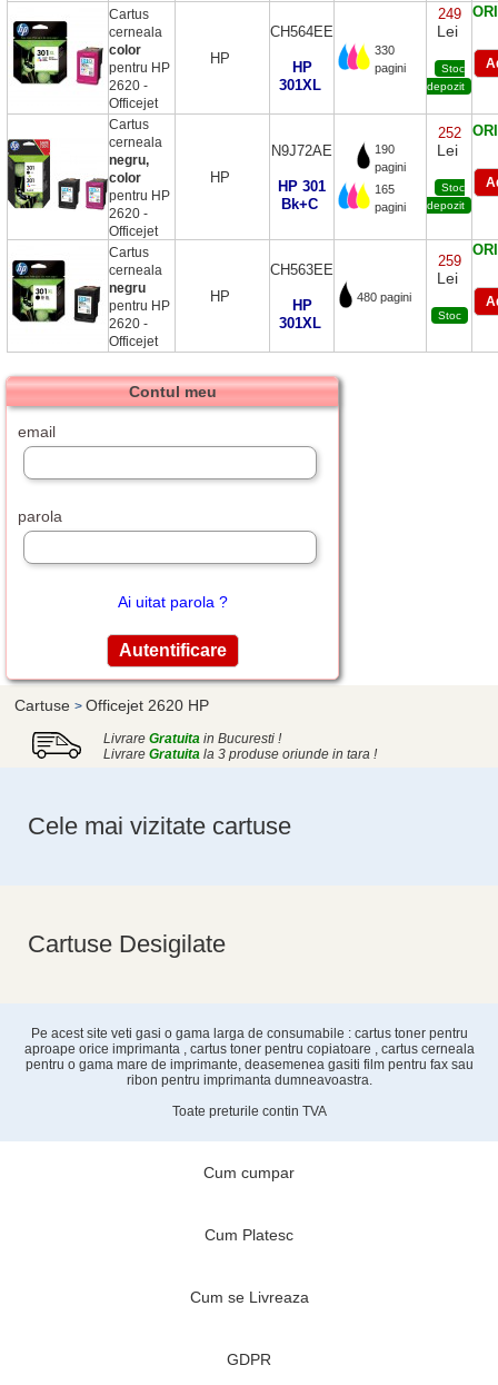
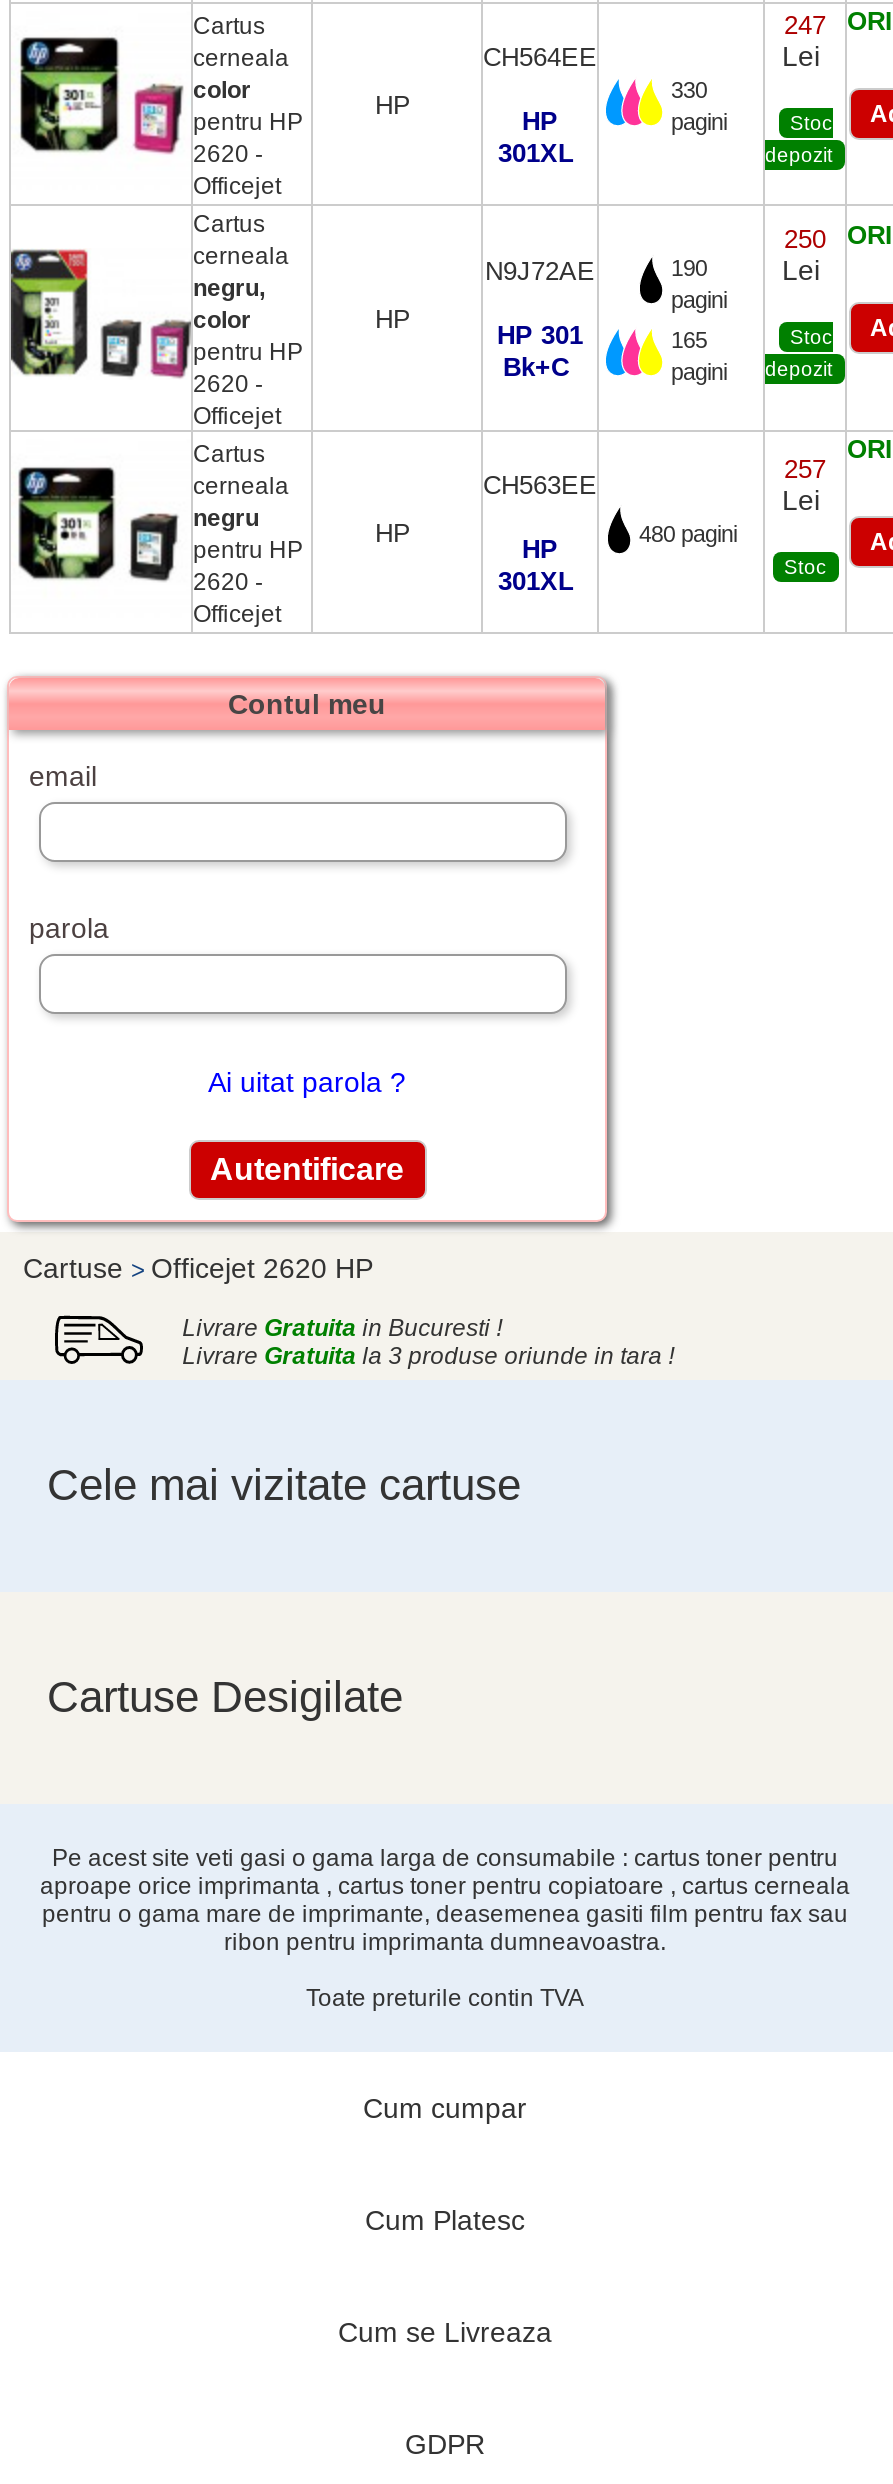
[437,5,461,22] 249 -> [784,9,826,39] 247
[437,124,461,141] 252 -> [784,223,826,253] 250
[437,252,461,269] 259 -> [784,453,826,483] 257

